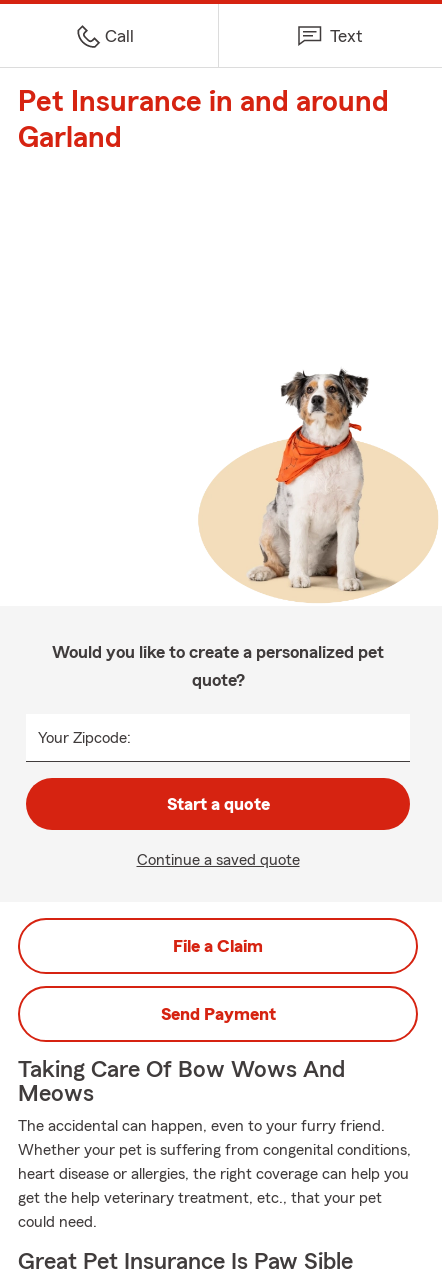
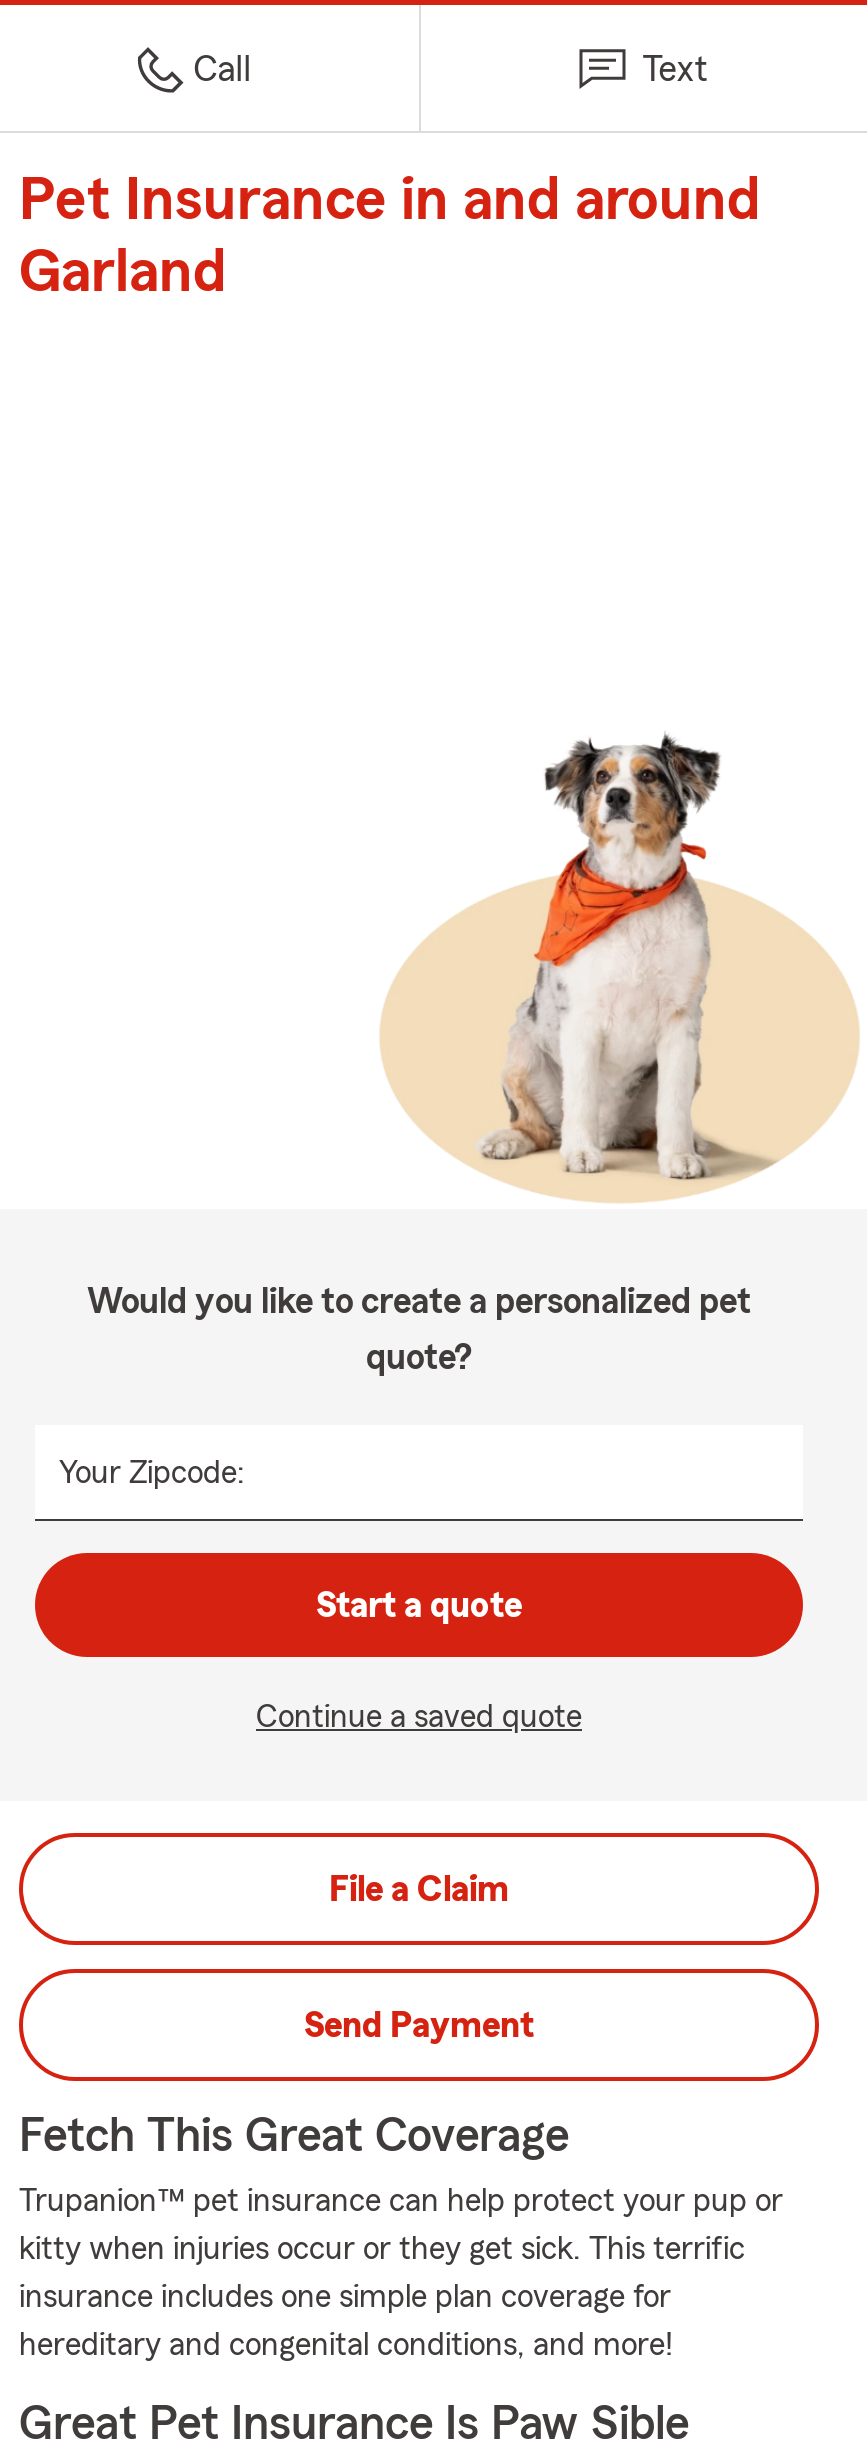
[18,1058,411,1230] Taking Care Of Bow Wows And | Meows | The accidental can happen, even to your furry friend. | Whether your pet is suffering from congenital conditions, | heart disease or allergies, the right coverage can help you | get the help veterinary treatment, etc., that your pet | could need. -> [19,2113,783,2361] Fetch This Great Coverage | Trupanion™ pet insurance can help protect your pup or | kitty when injuries occur or they get sick. This terrific | insurance includes one simple plan coverage for | hereditary and congenital conditions, and more!

